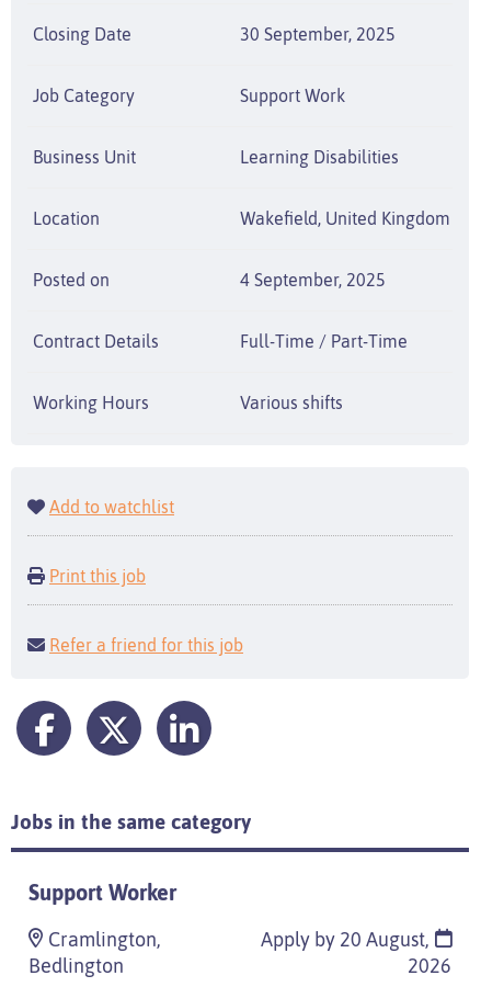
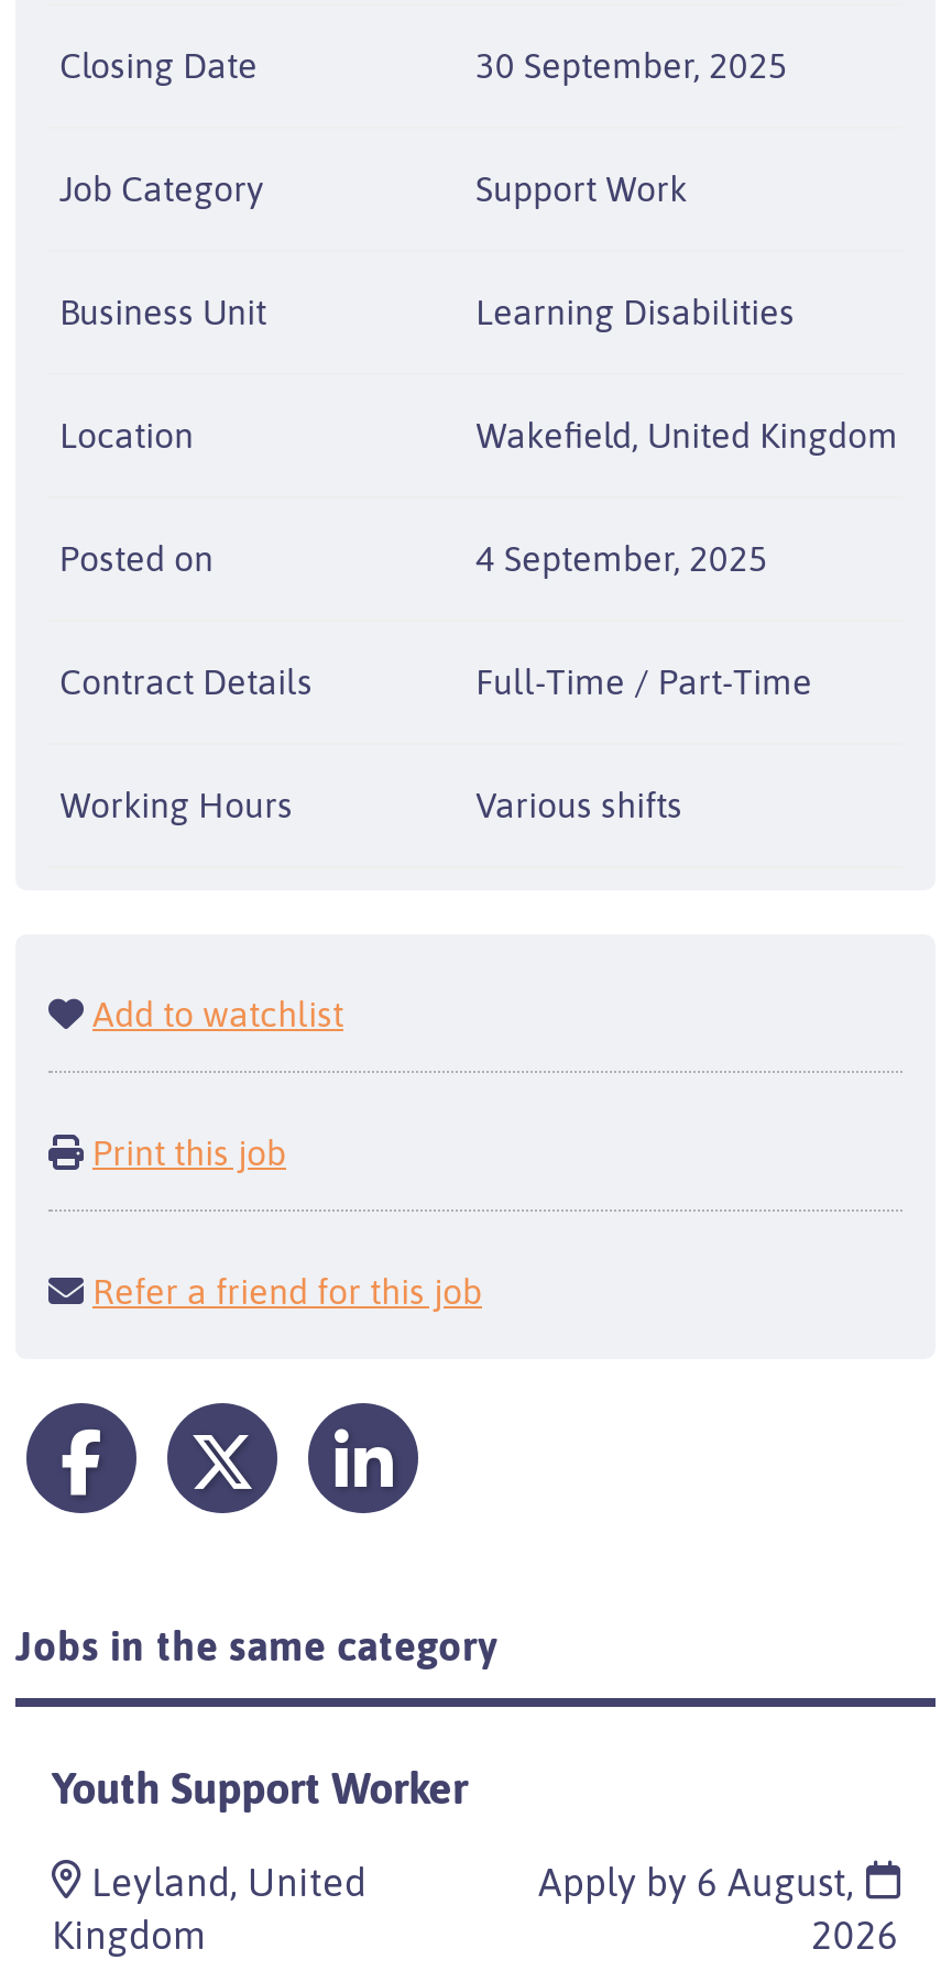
[29,881,177,905] Support Worker -> [52,1764,468,1813] Youth Support Worker
[29,929,162,977] Cramlington, | Bedlington -> [52,1861,366,1958] Leyland, United | Kingdom
[260,929,429,951] Apply by 20 August, -> [538,1861,855,1905] Apply by 6 August,

